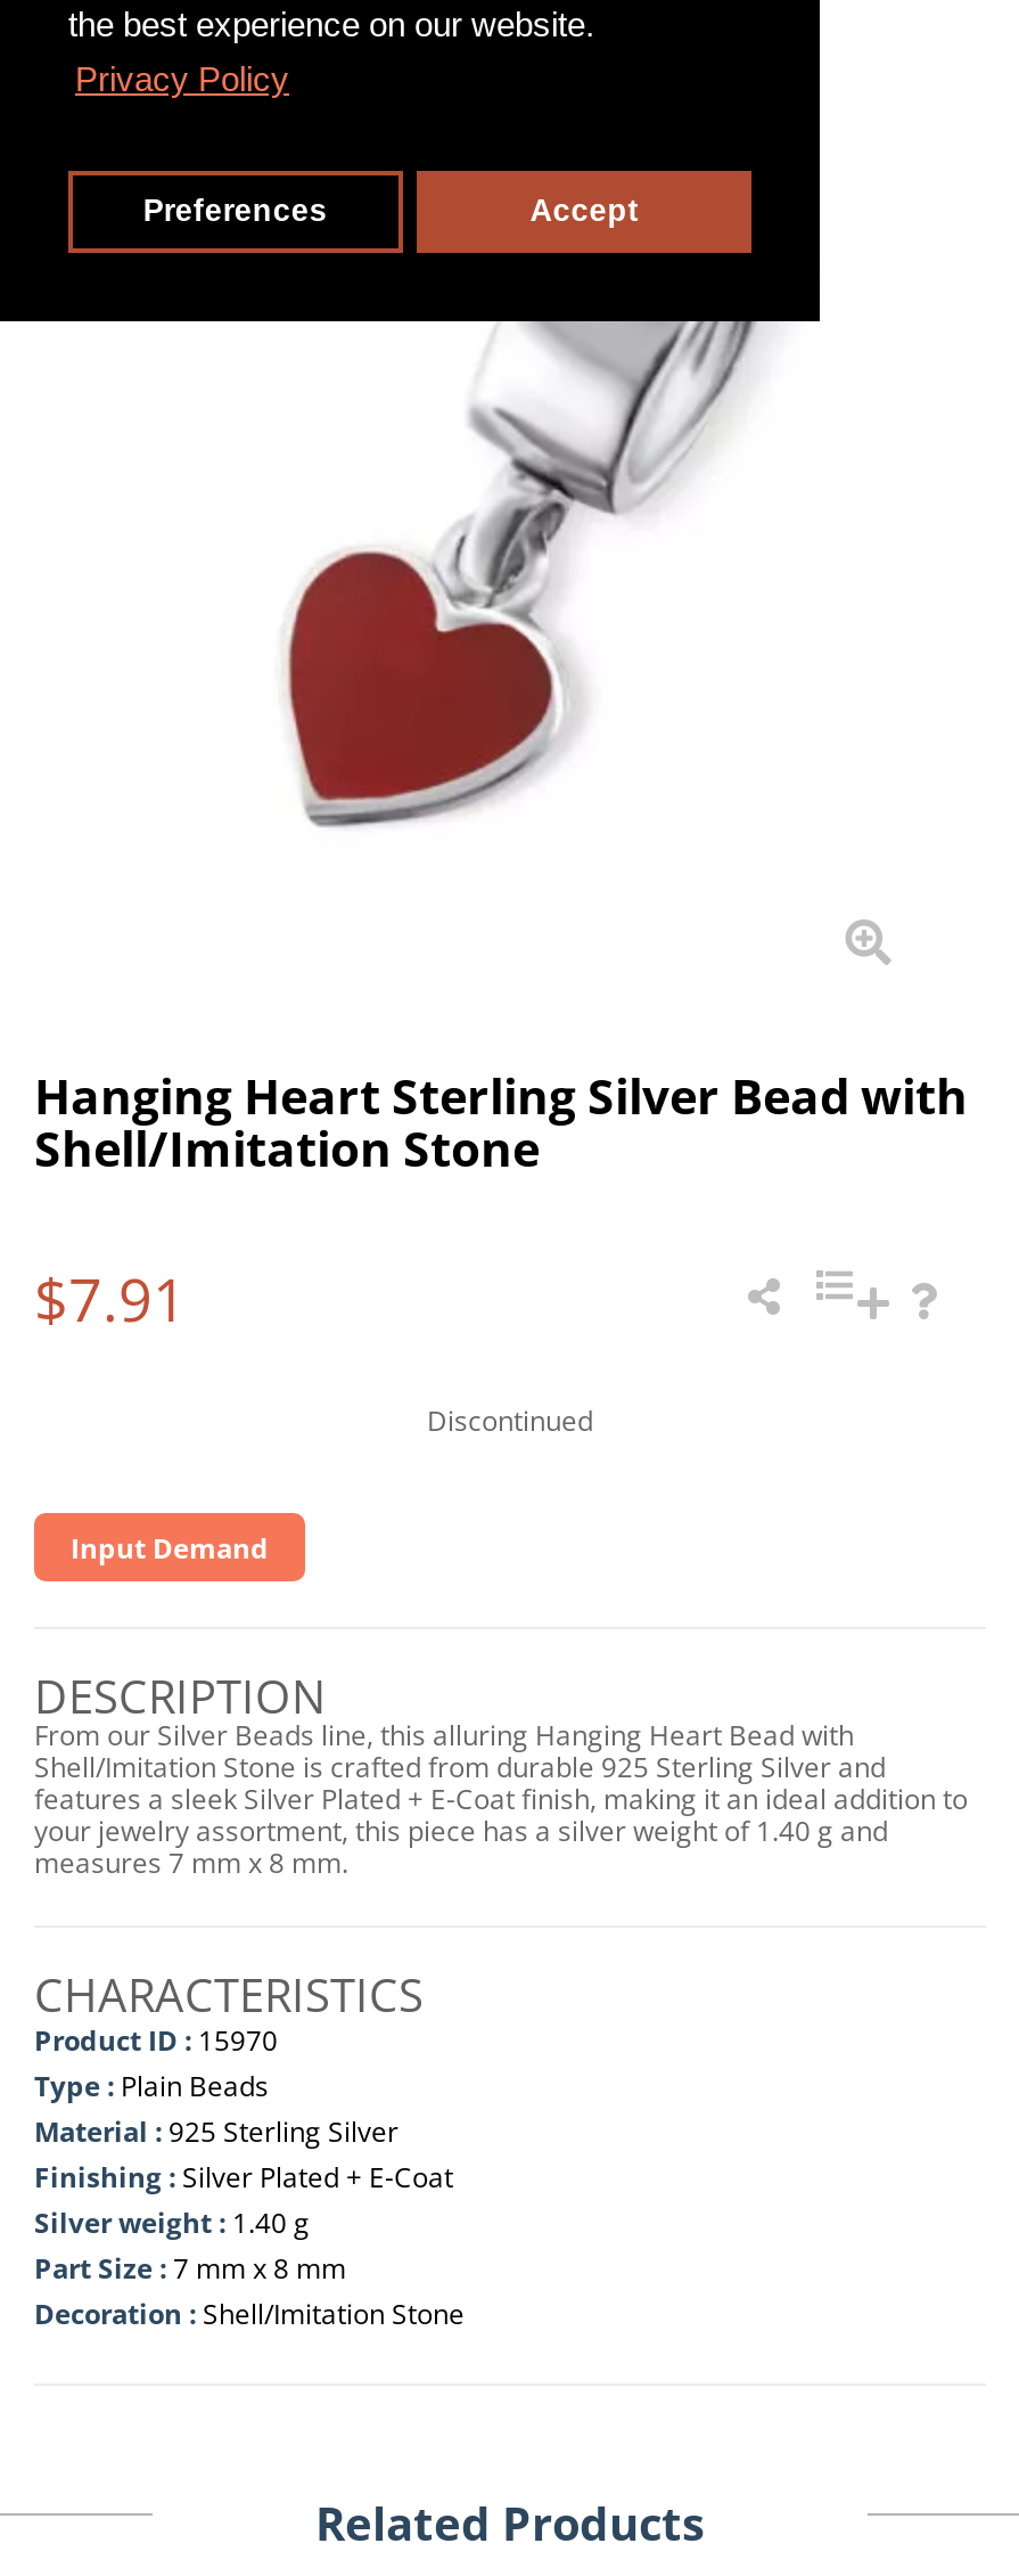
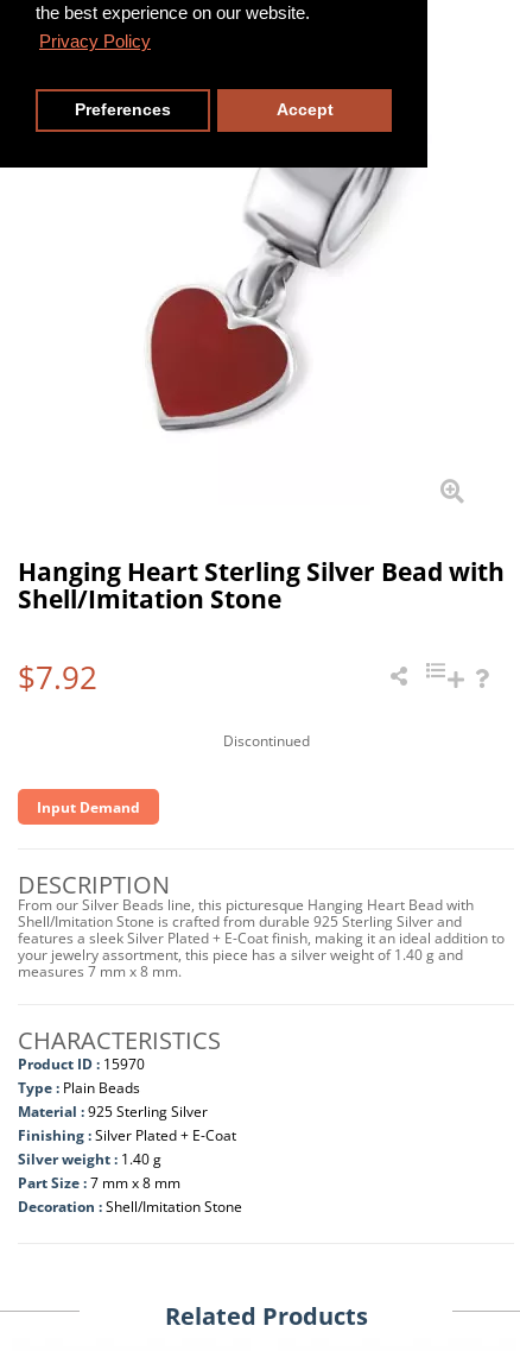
[34,1258,187,1340] $7.91 -> [18,656,97,699] $7.92
[34,1716,854,1755] From our Silver Beads line, this alluring Hanging Heart Bead with -> [18,895,474,915] From our Silver Beads line, this picturesque Hanging Heart Bead with

